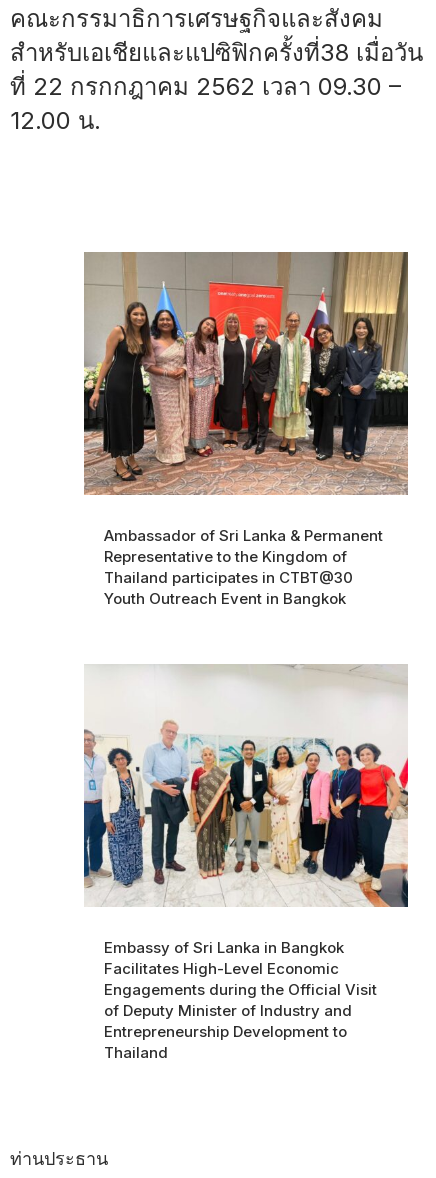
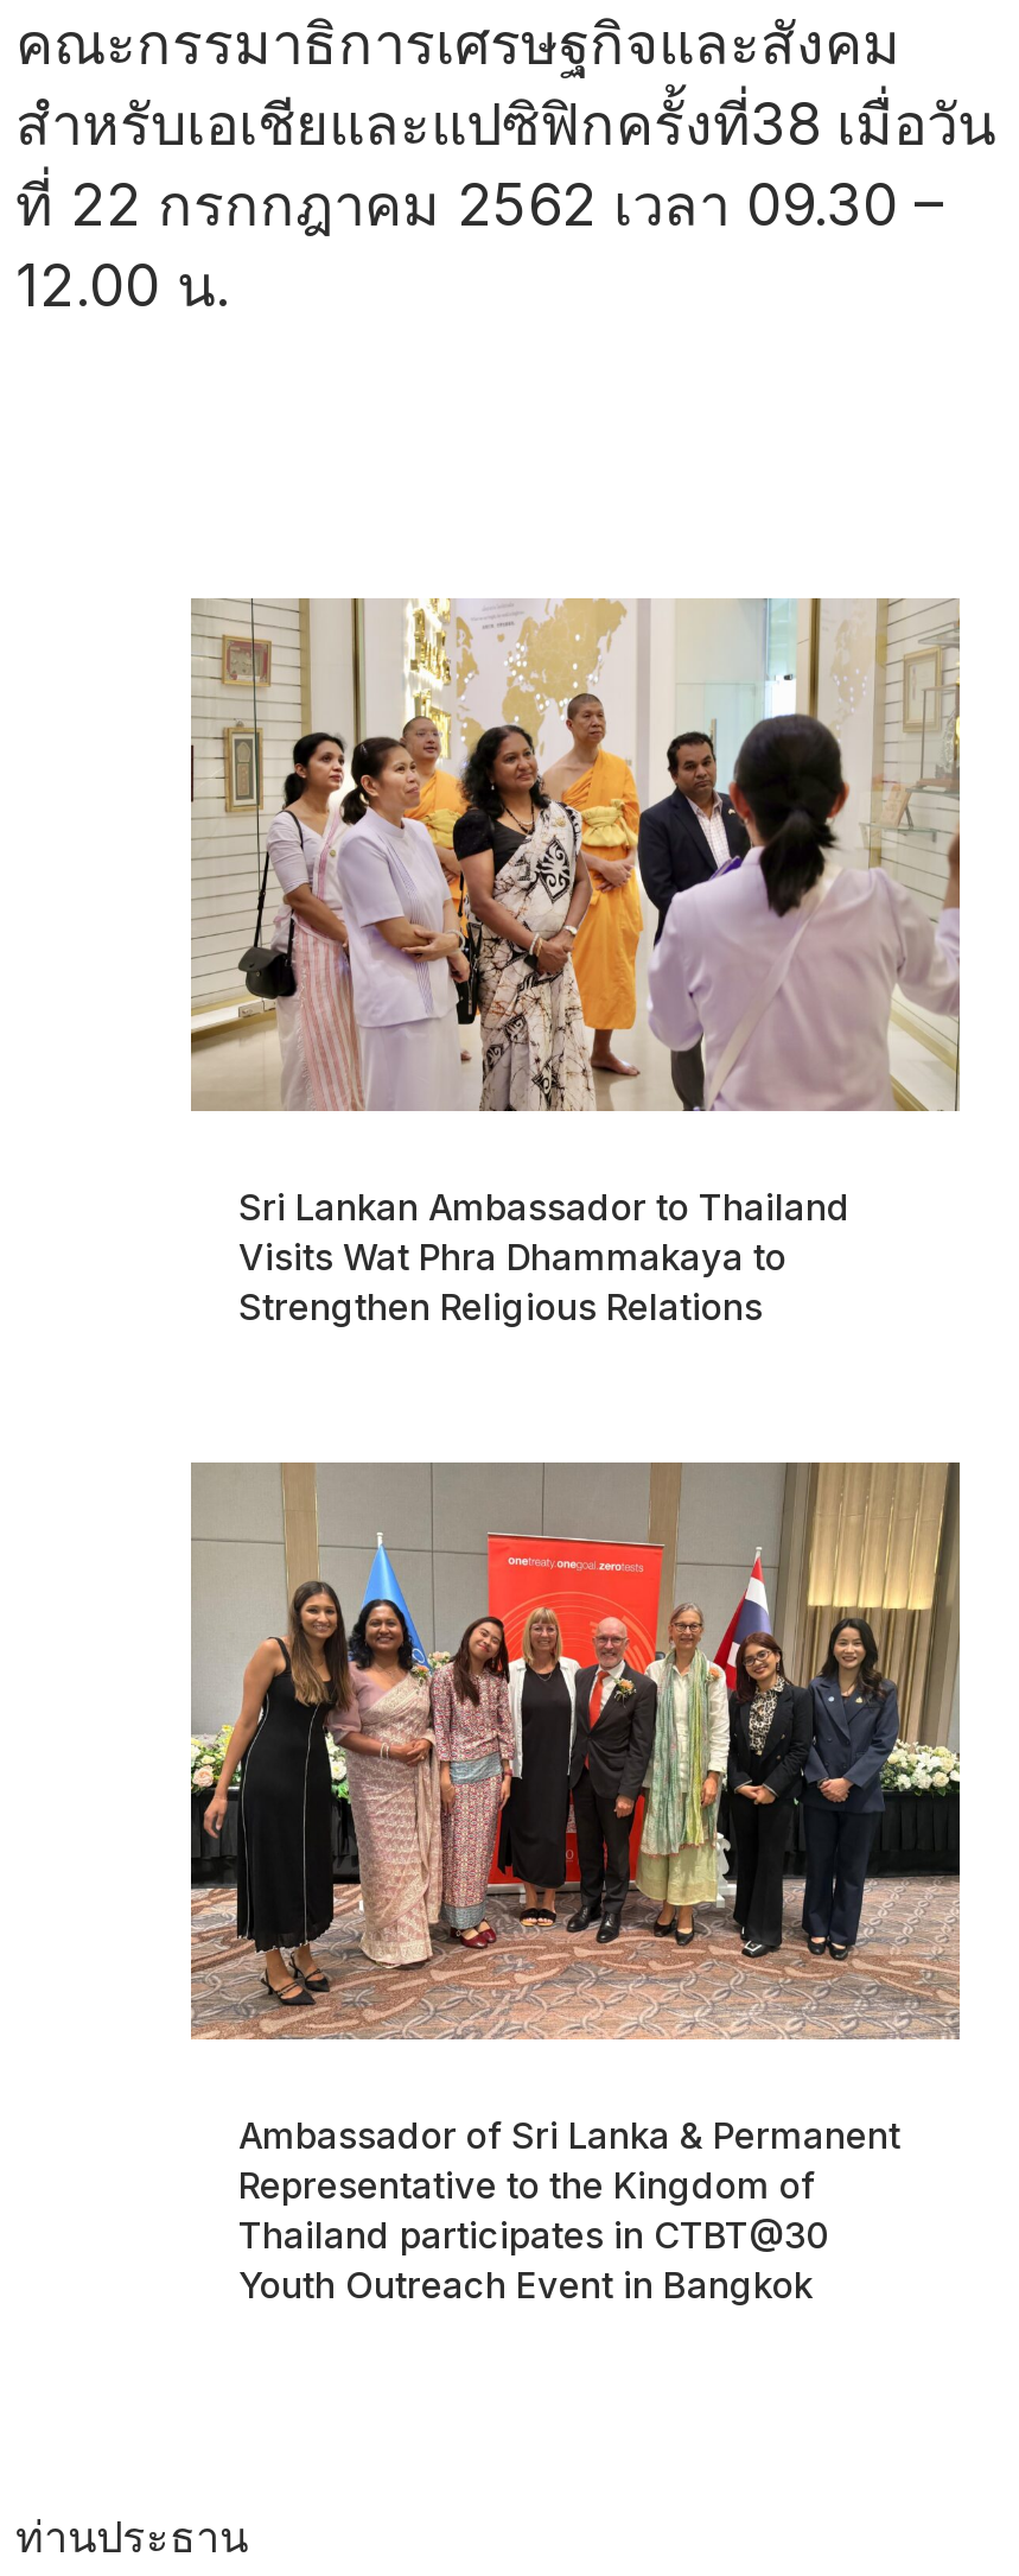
none -> [191,598,960,1330] [image] | Sri Lankan Ambassador to Thailand | Visits Wat Phra Dhammakaya to | Strengthen Religious Relations
moved [82,250,410,608] -> [186,1458,964,2308]: [image] | Ambassador of Sri Lanka & Permanent | Representative to the Kingdom of | Thailand participates in CTBT@30 | Youth Outreach Event in Bangkok
[83,664,409,1062] [image] | Embassy of Sri Lanka in Bangkok | Facilitates High-Level Economic | Engagements during the Official Visit | of Deputy Minister of Industry and | Entrepreneurship Development to | Thailand -> none

